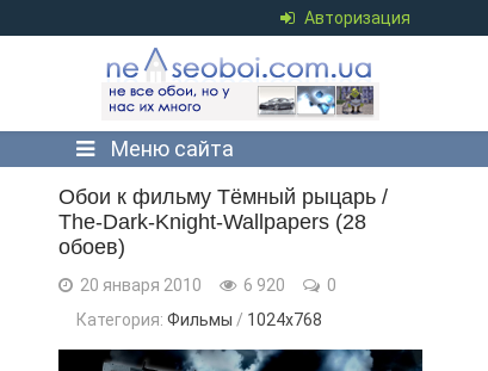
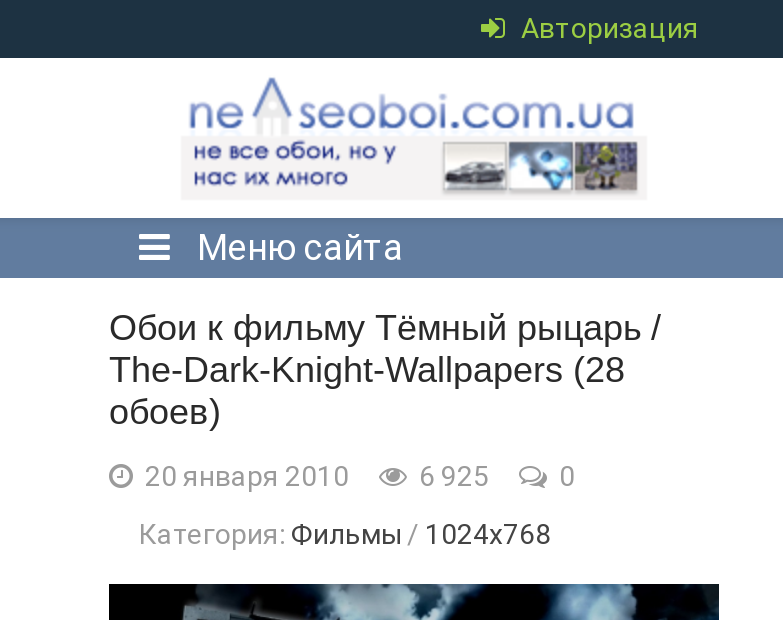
[76,276,336,295] 20 января 2010 6 920 0 -> [139,460,575,492] 20 января 2010 6 925 0

